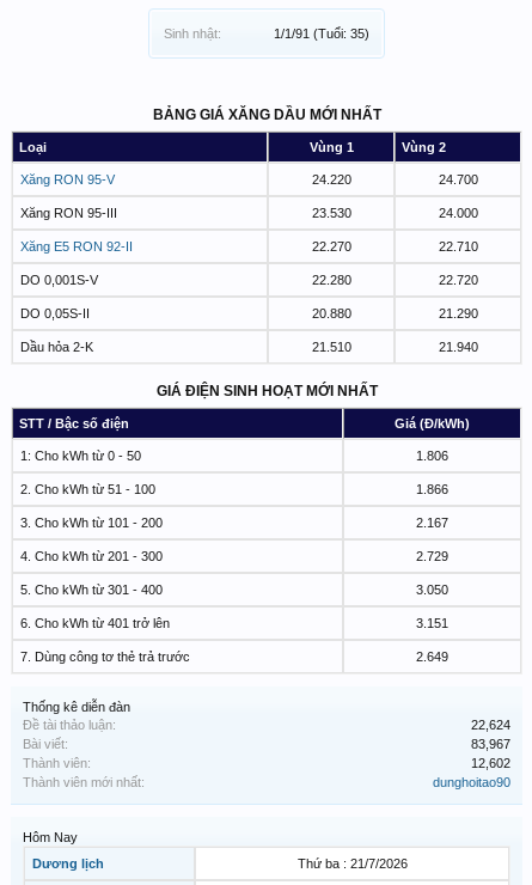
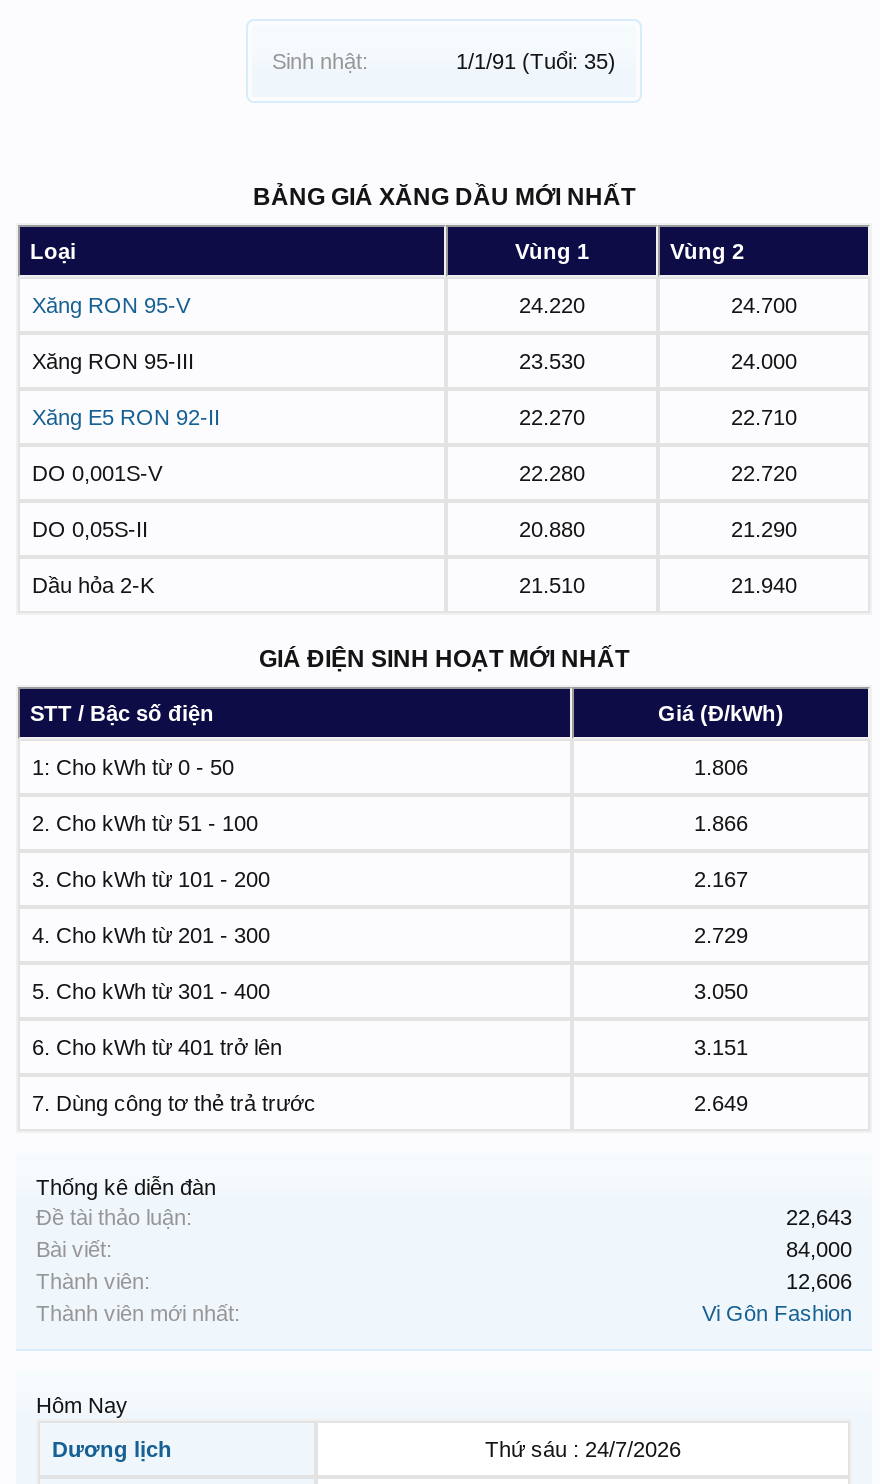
[471,718,510,732] 22,624 -> [786,1205,852,1229] 22,643
[471,737,510,751] 83,967 -> [786,1237,852,1261] 84,000
[471,756,510,770] 12,602 -> [786,1269,852,1293] 12,606
[433,775,510,790] dunghoitao90 -> [702,1301,852,1325] Vi Gôn Fashion
[297,857,407,871] Thứ ba : 21/7/2026 -> [485,1437,681,1461] Thứ sáu : 24/7/2026

